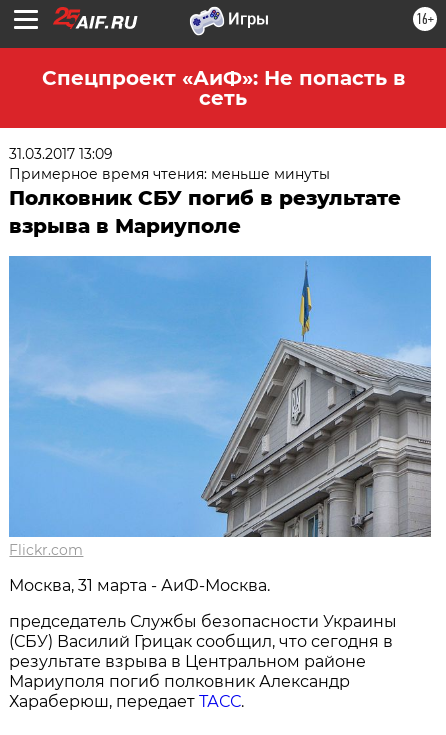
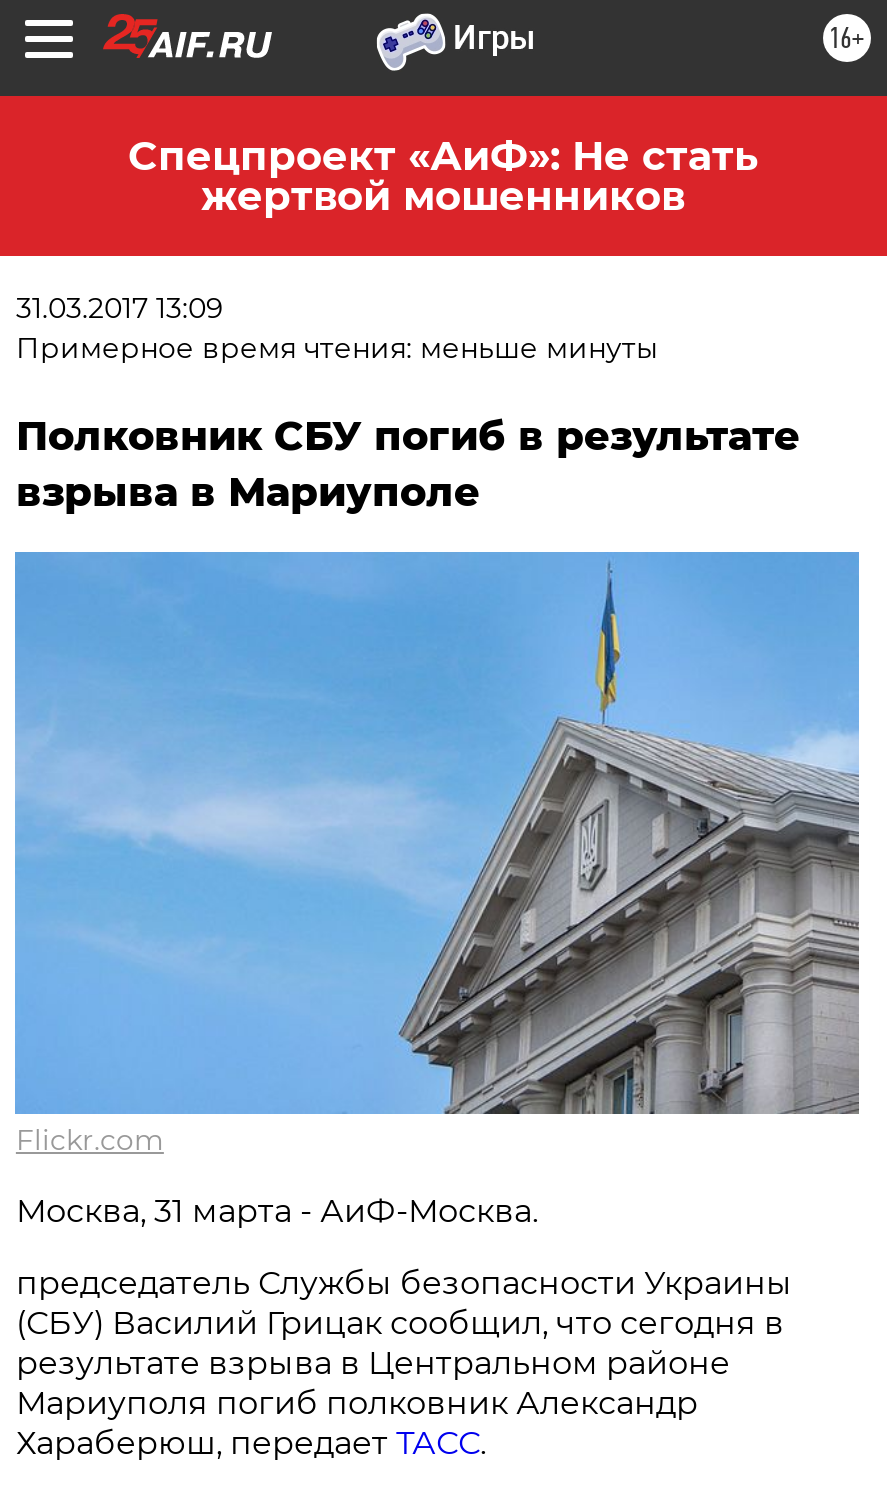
[41,66,404,110] Спецпроект «АиФ»: Не попасть в | сеть -> [128,132,758,220] Спецпроект «АиФ»: Не стать | жертвой мошенников

